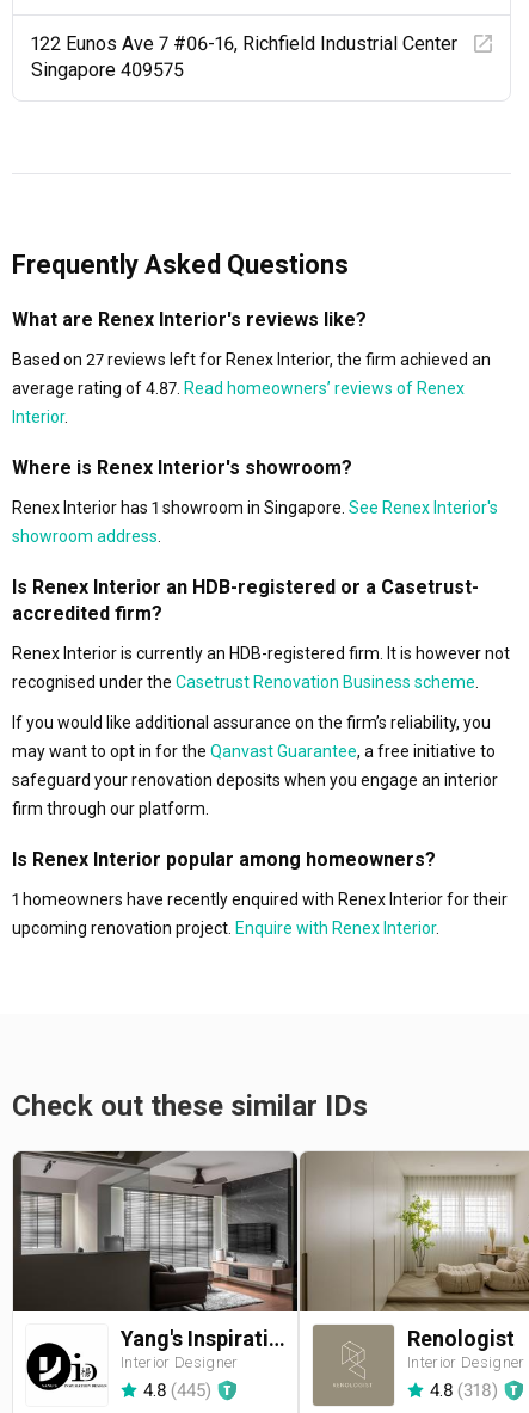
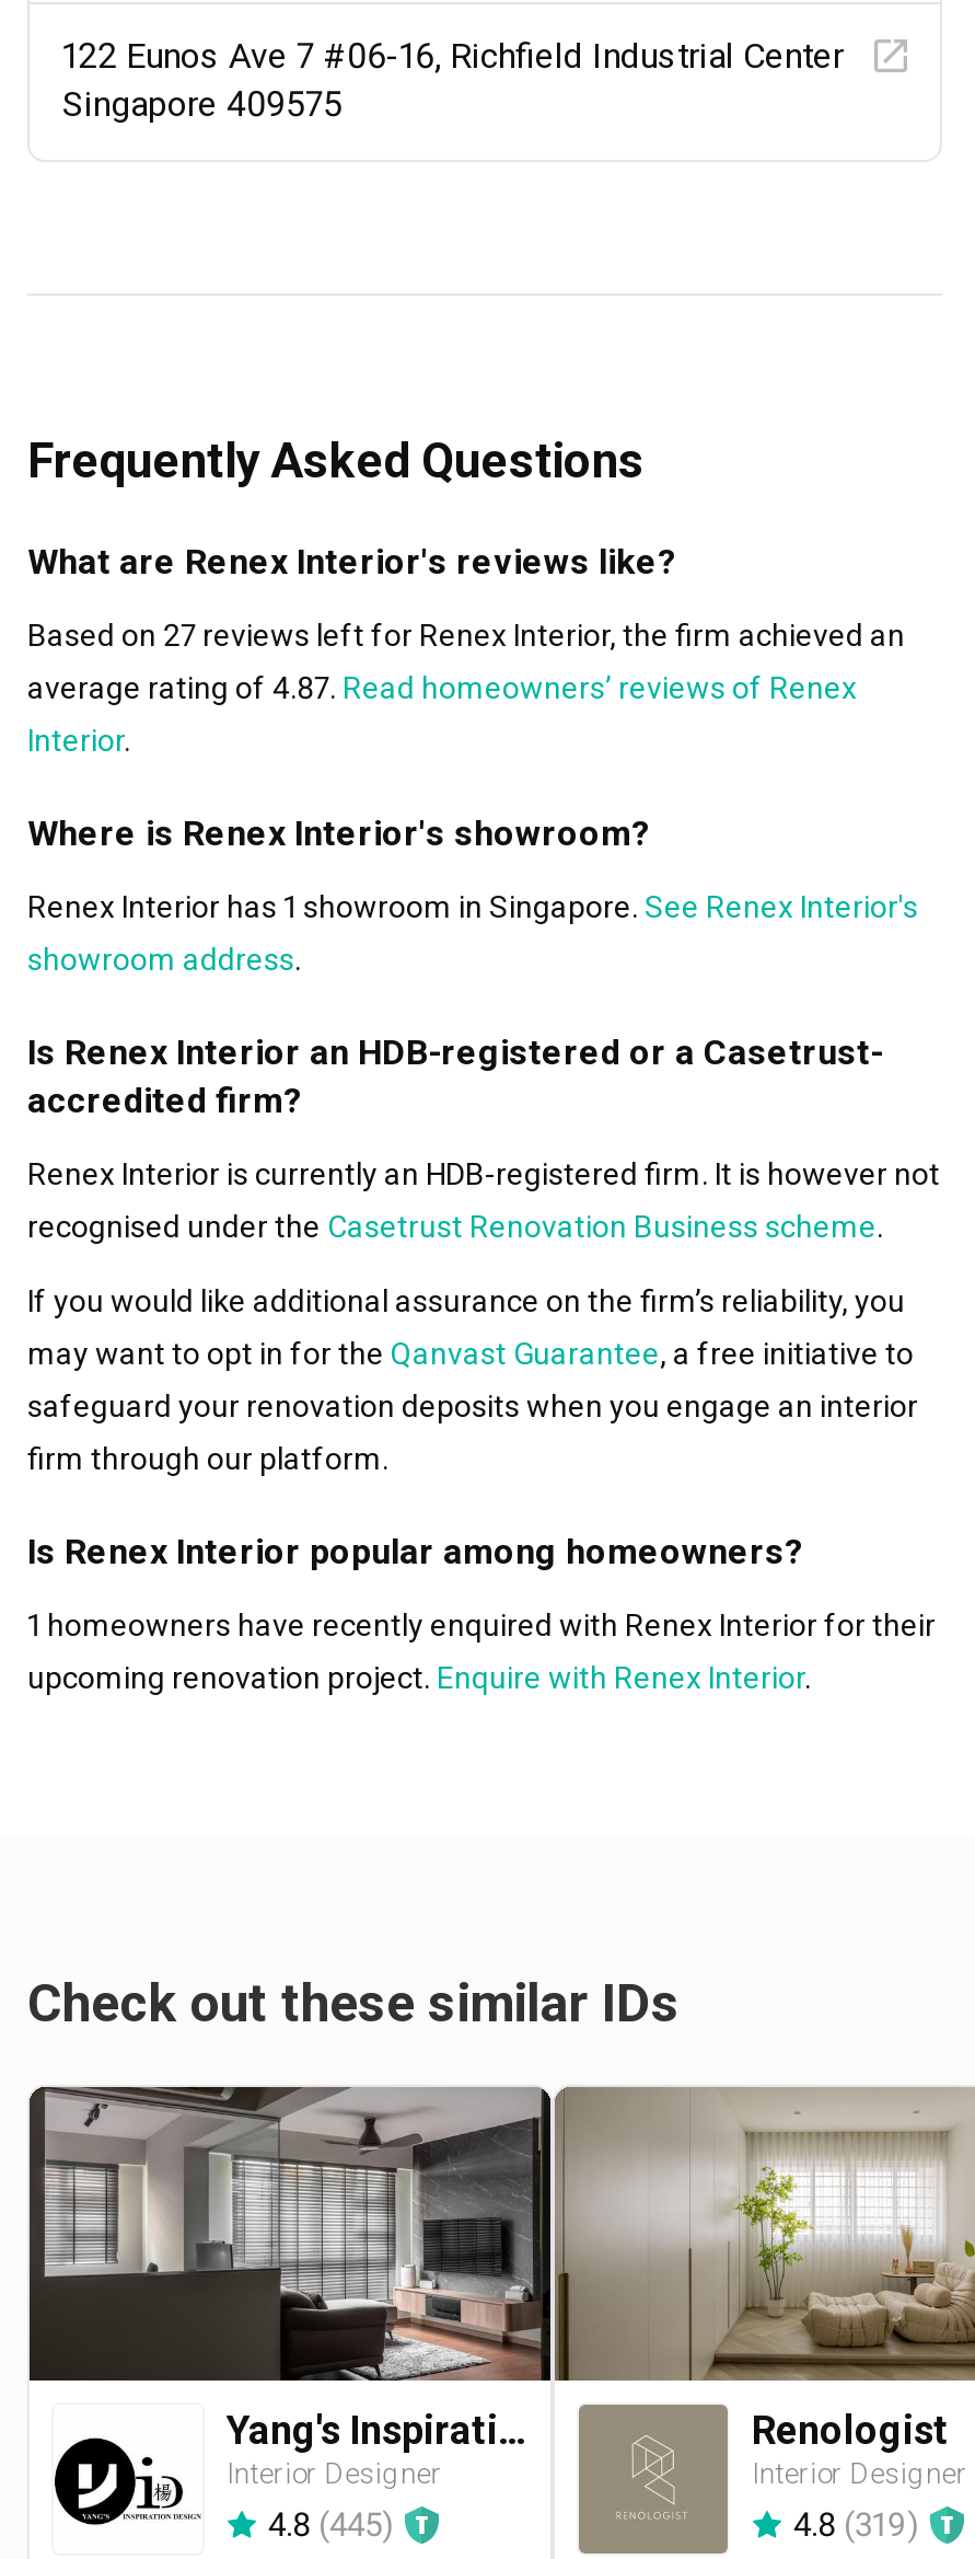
[430,1380,498,1401] 4.8 (318) -> [793,2506,918,2545] 4.8 (319)

